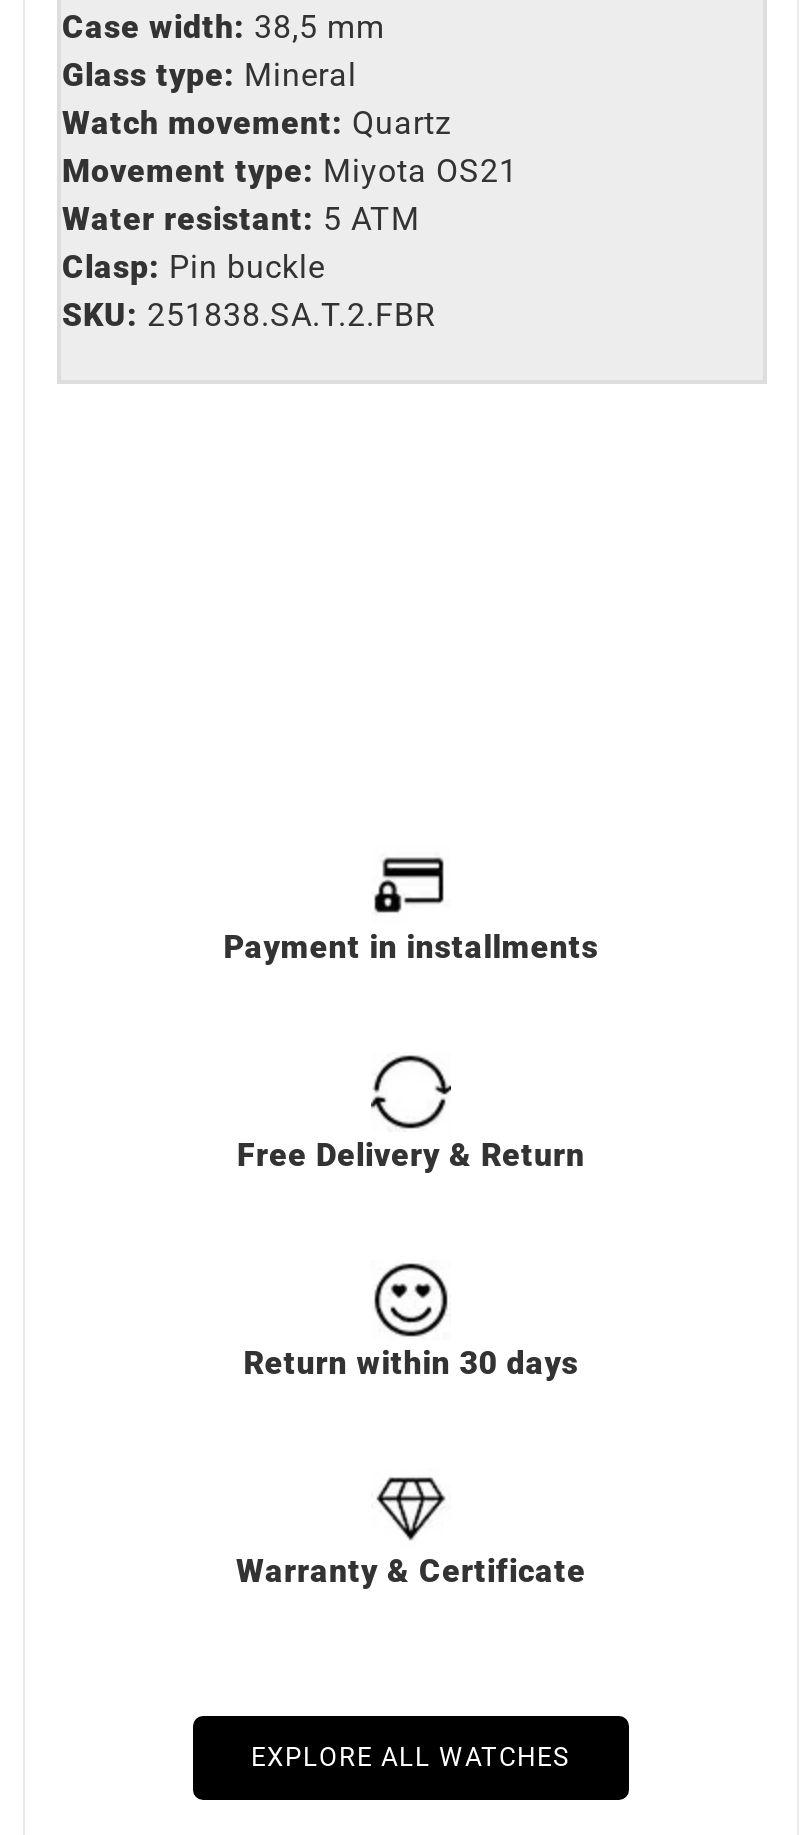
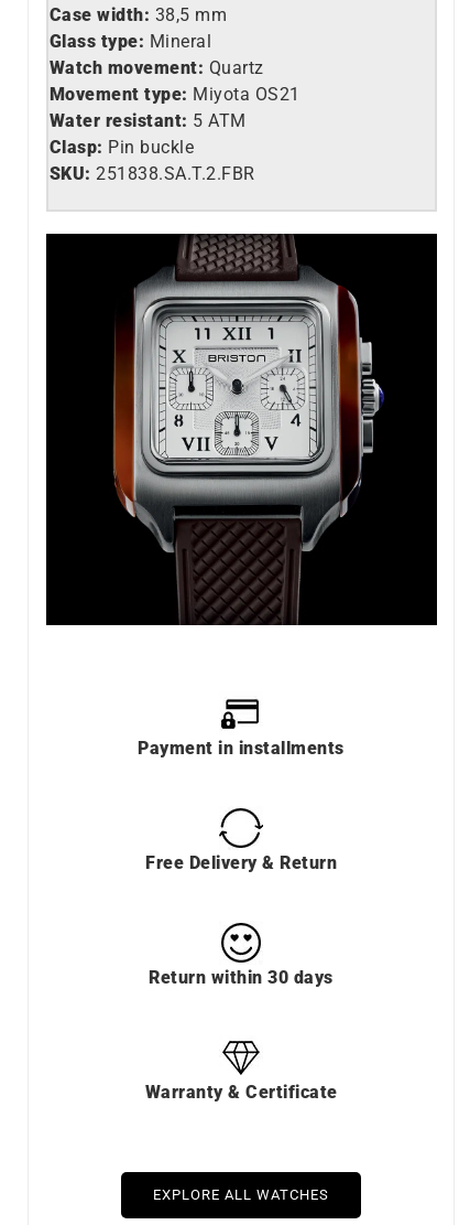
none -> [45,233,438,626] [image]

